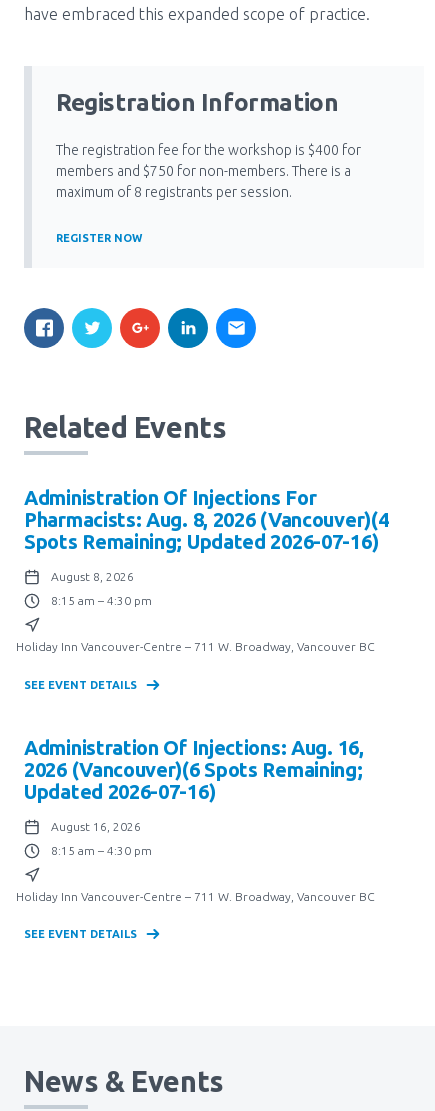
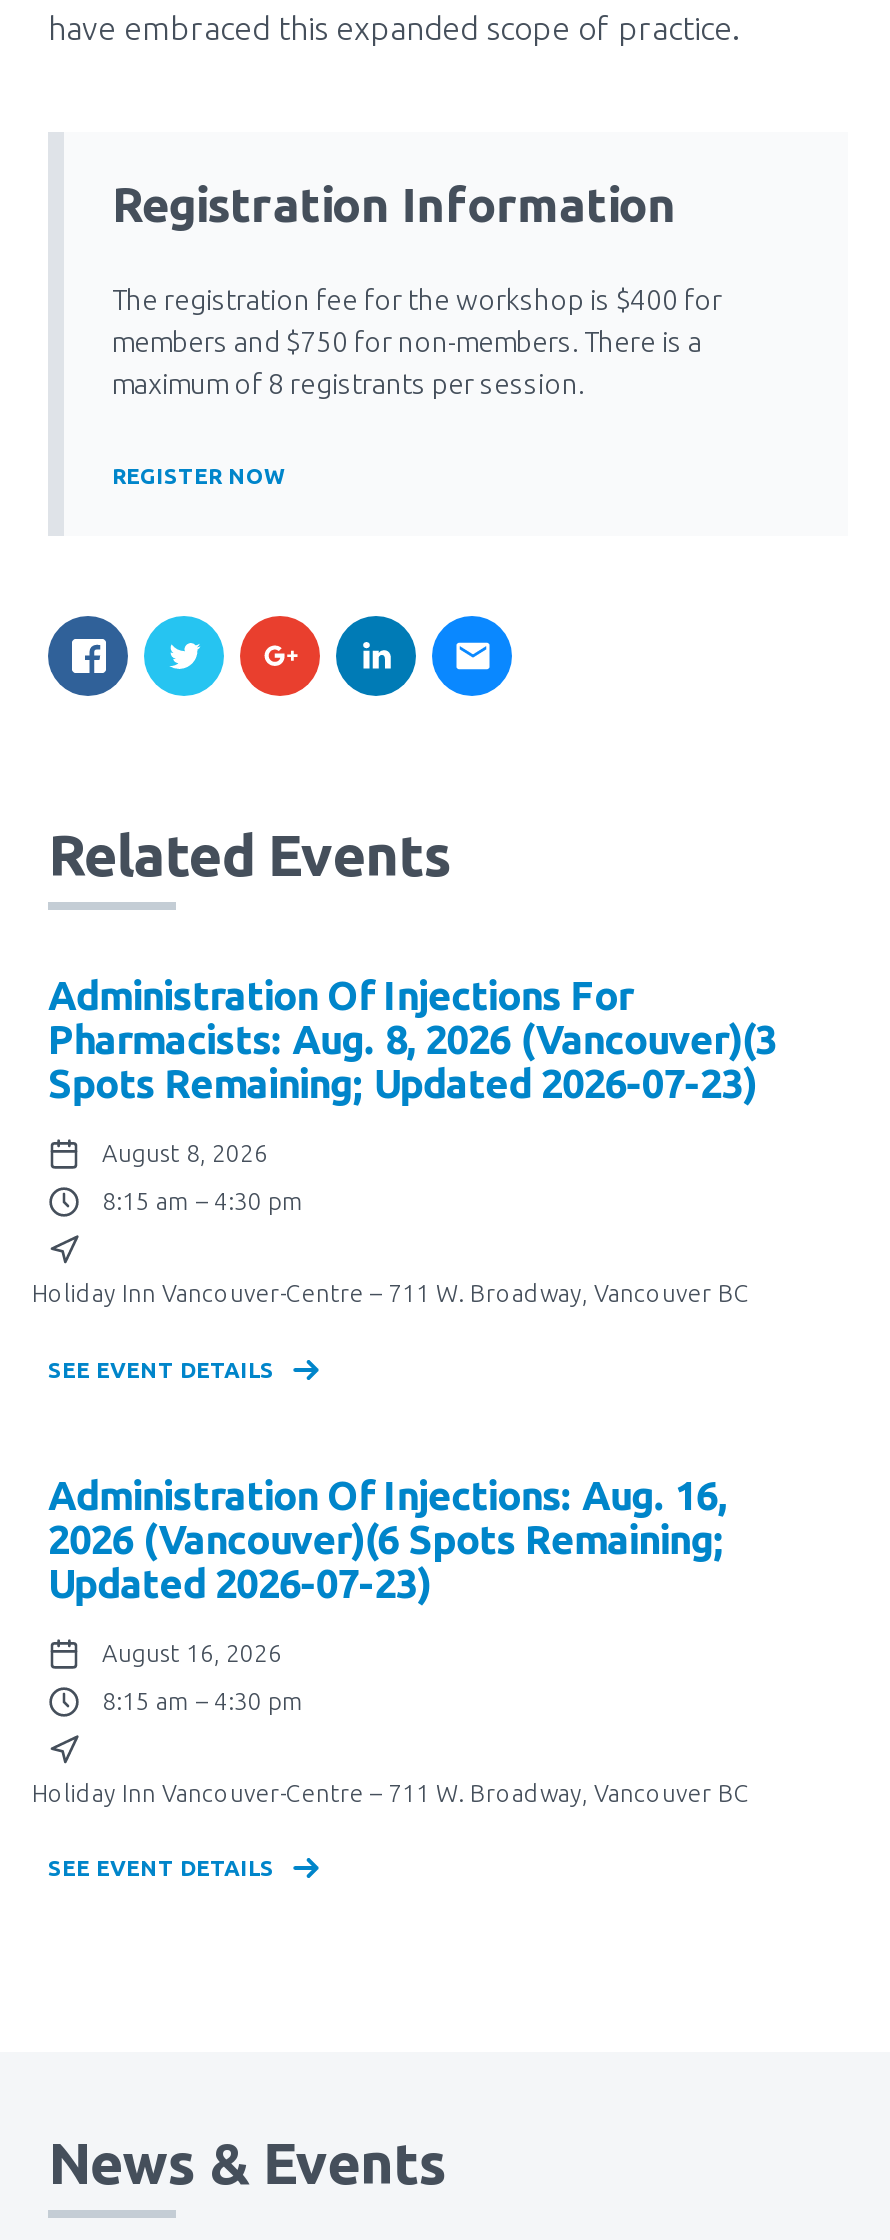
[24,508,388,531] Pharmacists: Aug. 8, 2026 (Vancouver)(4 -> [48,1016,777,1062] Pharmacists: Aug. 8, 2026 (Vancouver)(3
[24,530,378,553] Spots Remaining; Updated 2026-07-16) -> [48,1060,756,1106] Spots Remaining; Updated 2026-07-23)
[24,780,215,803] Updated 2026-07-16) -> [48,1560,431,1606] Updated 2026-07-23)

